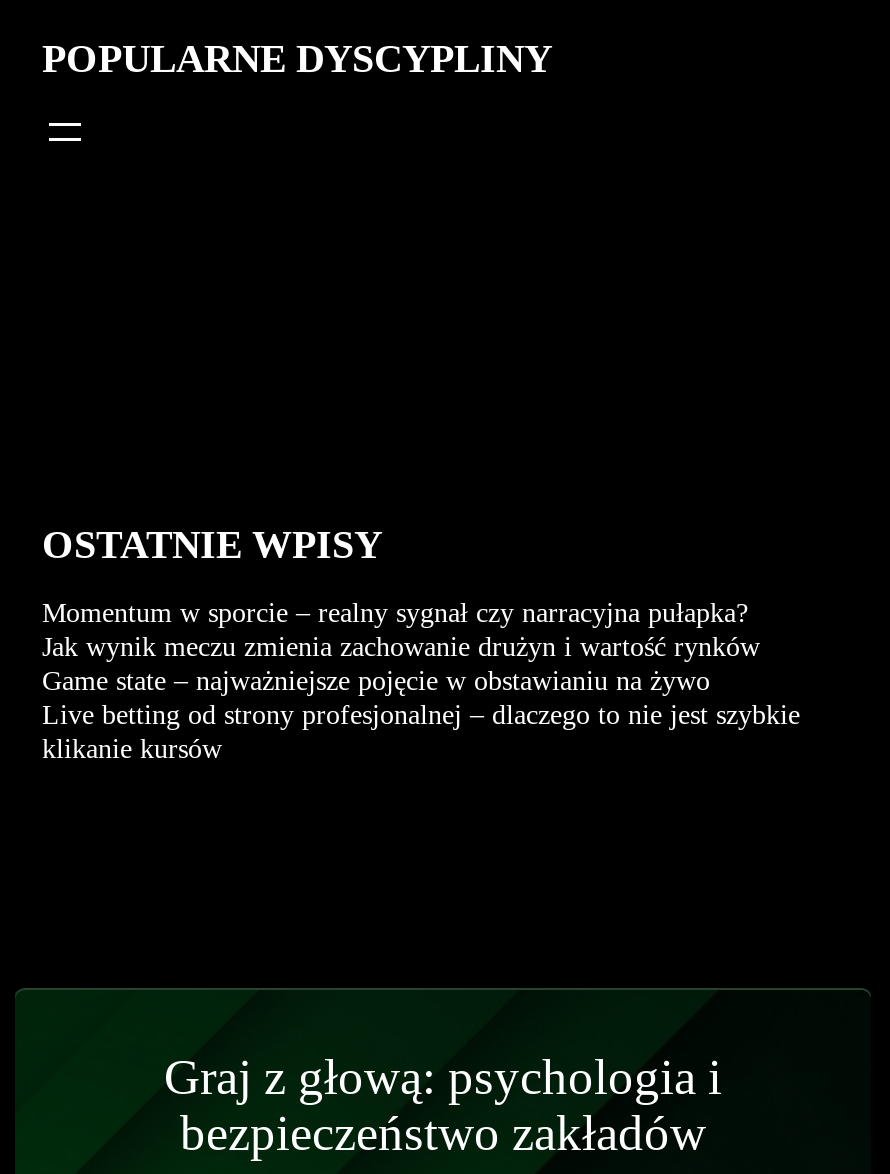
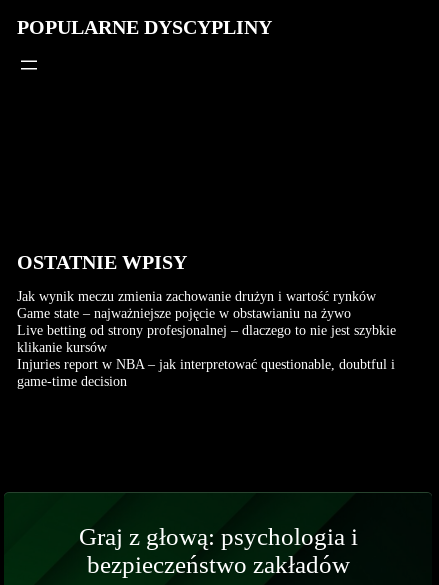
[42,596,748,628] Momentum w sporcie – realny sygnał czy narracyjna pułapka? -> none
moved [42,630,800,764] -> [17,288,396,355]: Jak wynik meczu zmienia zachowanie drużyn i wartość rynków | Game state – najważniejsze pojęcie w obstawianiu na żywo | Live betting od strony profesjonalnej – dlaczego to nie jest szybkie | klikanie kursów
none -> [17,356,395,389] Injuries report w NBA – jak interpretować questionable, doubtful i | game-time decision

